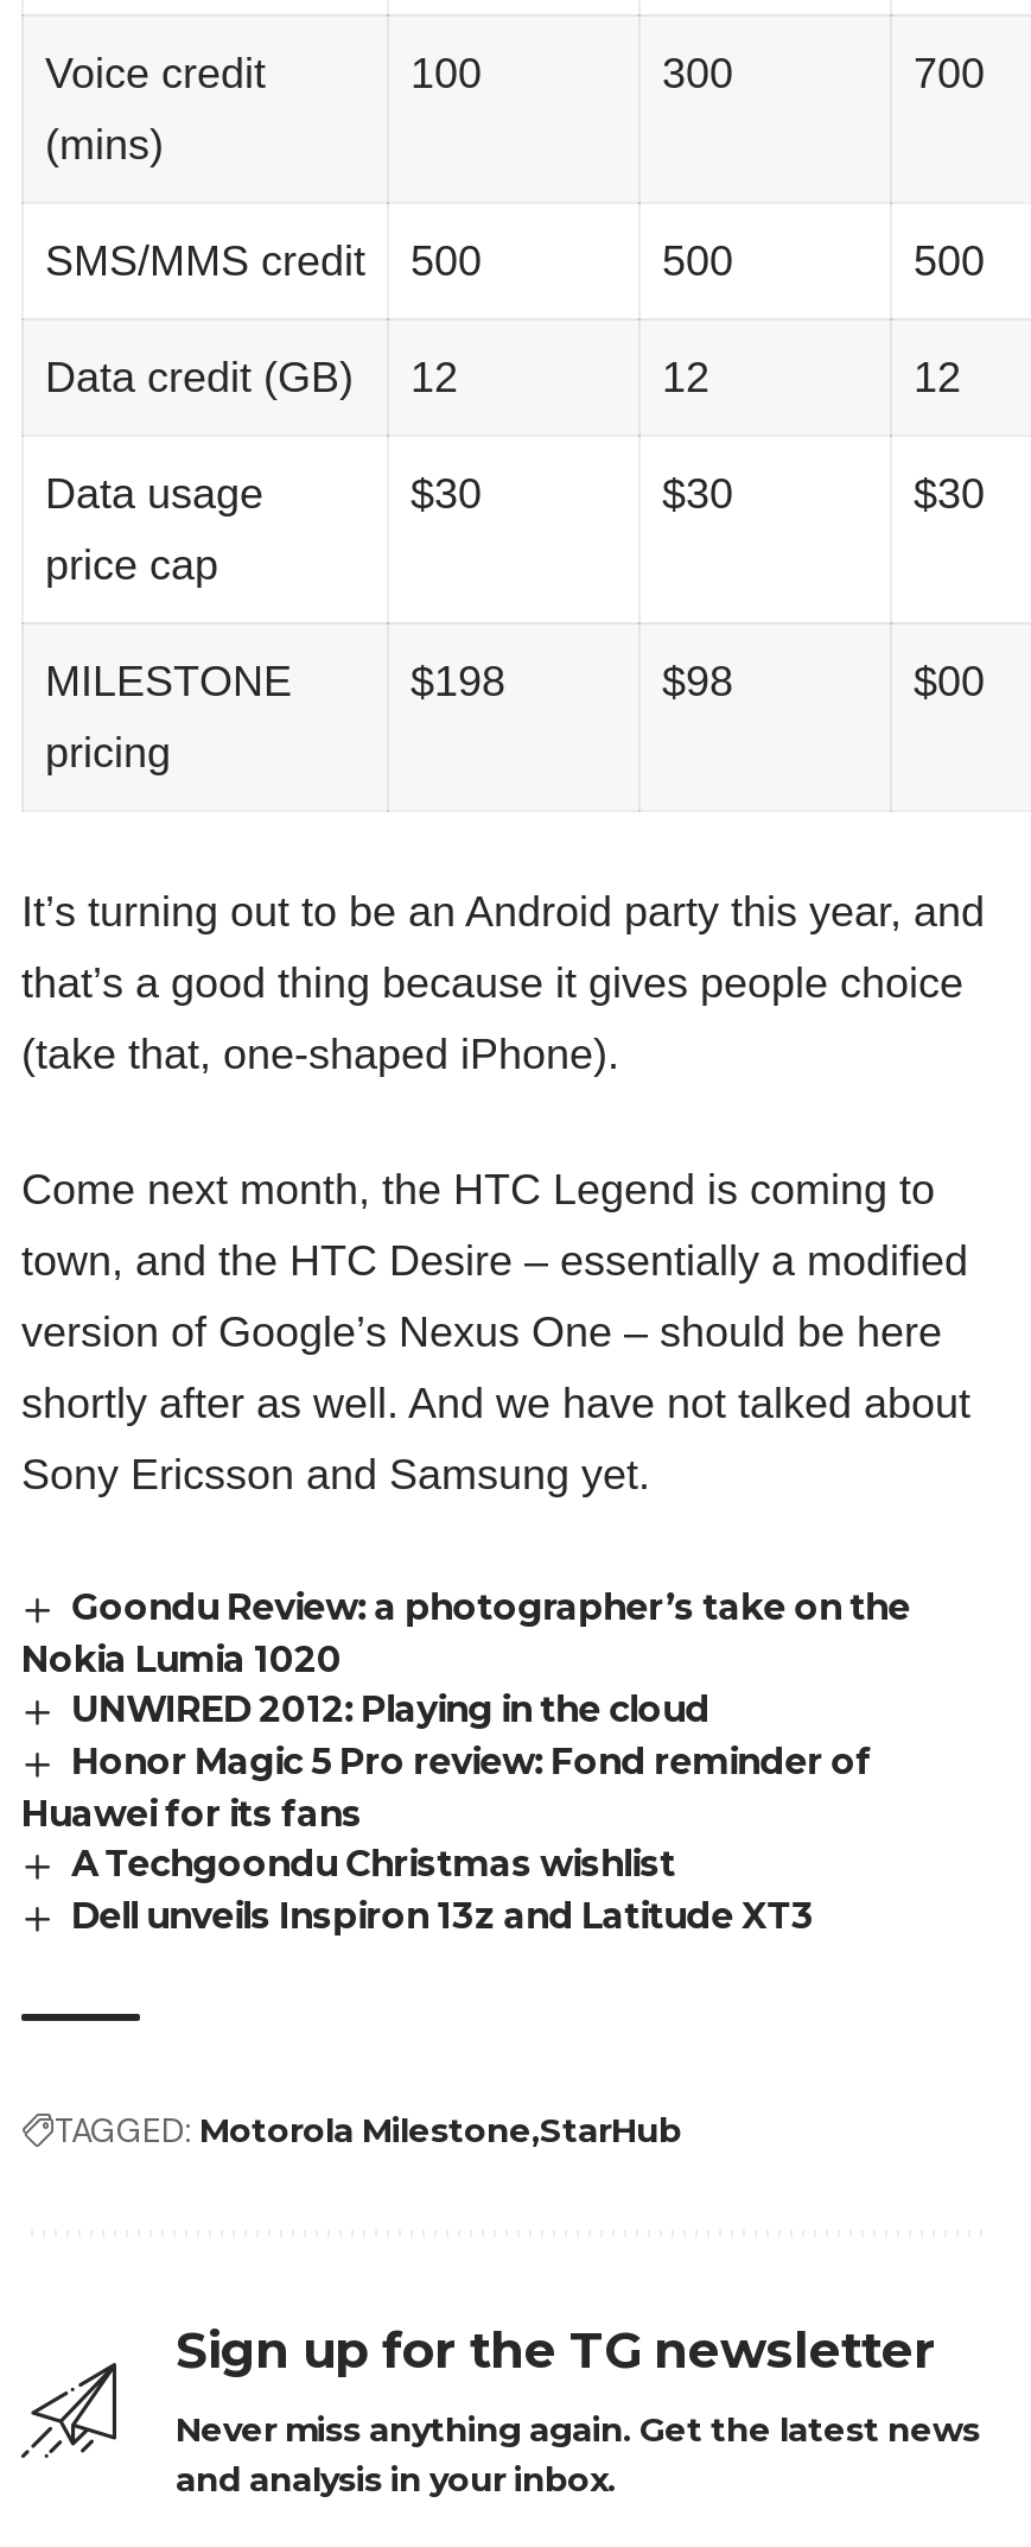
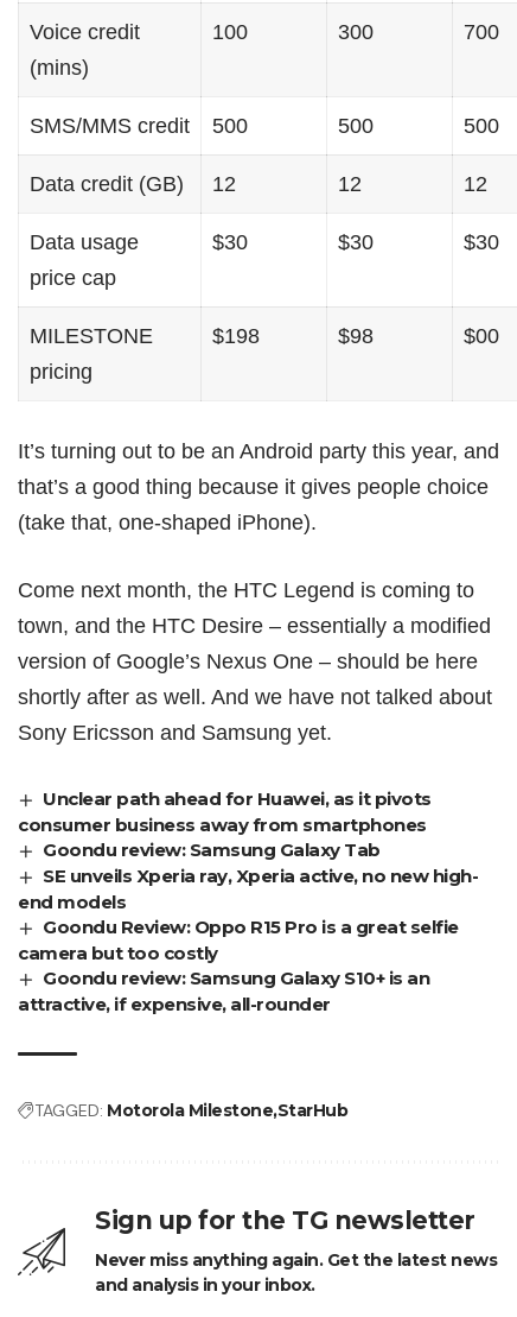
[21,1584,910,1937] Goondu Review: a photographer’s take on the | Nokia Lumia 1020 | UNWIRED 2012: Playing in the cloud | Honor Magic 5 Pro review: Fond reminder of | Huawei for its fans | A Techgoondu Christmas wishlist | Dell unveils Inspiron 13z and Latitude XT3 -> [18,788,478,1016] Unclear path ahead for Huawei, as it pivots | consumer business away from smartphones | Goondu review: Samsung Galaxy Tab | SE unveils Xperia ray, Xperia active, no new high- | end models | Goondu Review: Oppo R15 Pro is a great selfie | camera but too costly | Goondu review: Samsung Galaxy S10+ is an | attractive, if expensive, all-rounder

